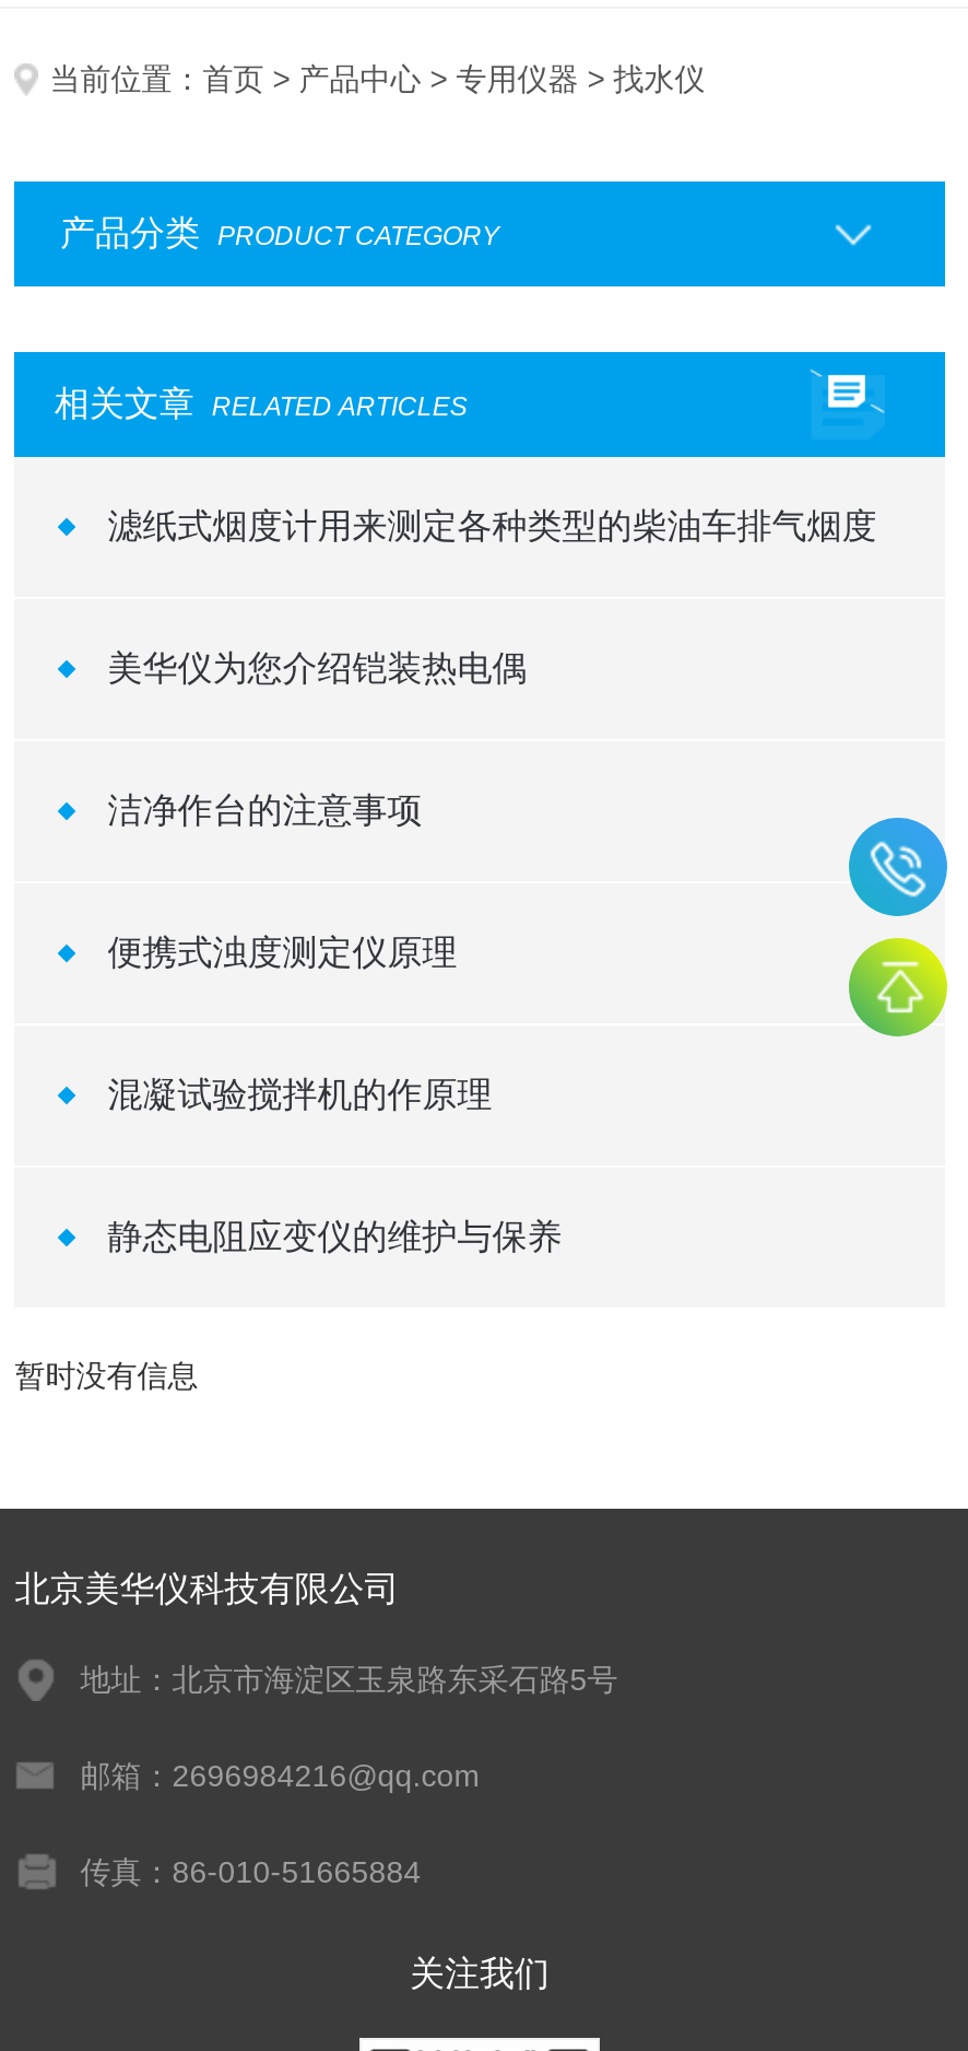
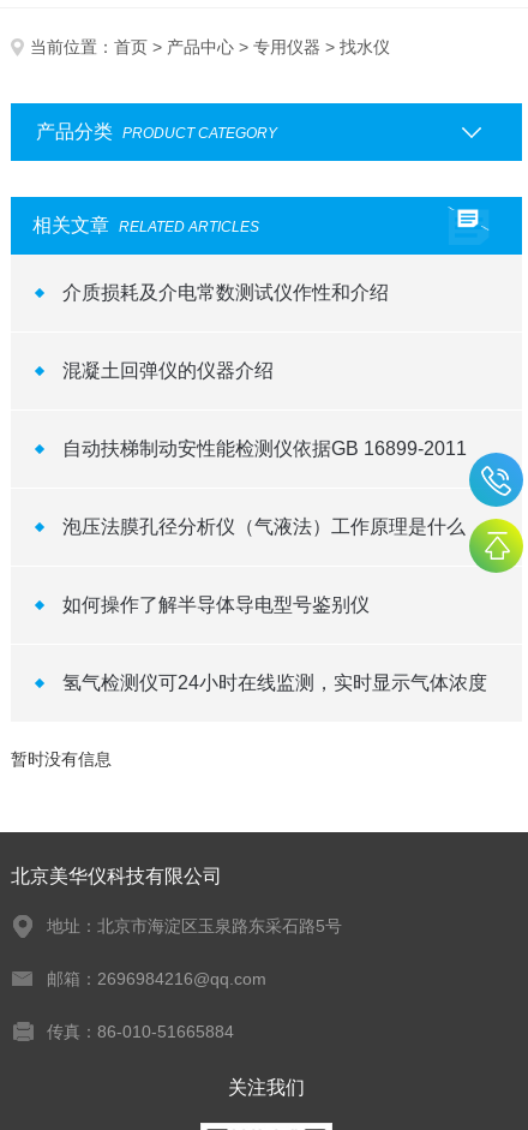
[108,508,877,545] 滤纸式烟度计用来测定各种类型的柴油车排气烟度 -> [62,282,389,303] 介质损耗及介电常数测试仪作性和介绍
[108,650,527,687] 美华仪为您介绍铠装热电偶 -> [62,360,273,381] 混凝土回弹仪的仪器介绍
[108,792,422,829] 洁净作台的注意事项 -> [62,438,467,459] 自动扶梯制动安性能检测仪依据GB 16899-2011
[108,934,457,971] 便携式浊度测定仪原理 -> [62,516,465,537] 泡压法膜孔径分析仪（气液法）工作原理是什么
[108,1076,492,1113] 混凝试验搅拌机的作原理 -> [62,595,369,615] 如何操作了解半导体导电型号鉴别仪
[108,1218,562,1255] 静态电阻应变仪的维护与保养 -> [62,673,487,693] 氢气检测仪可24小时在线监测，实时显示气体浓度

